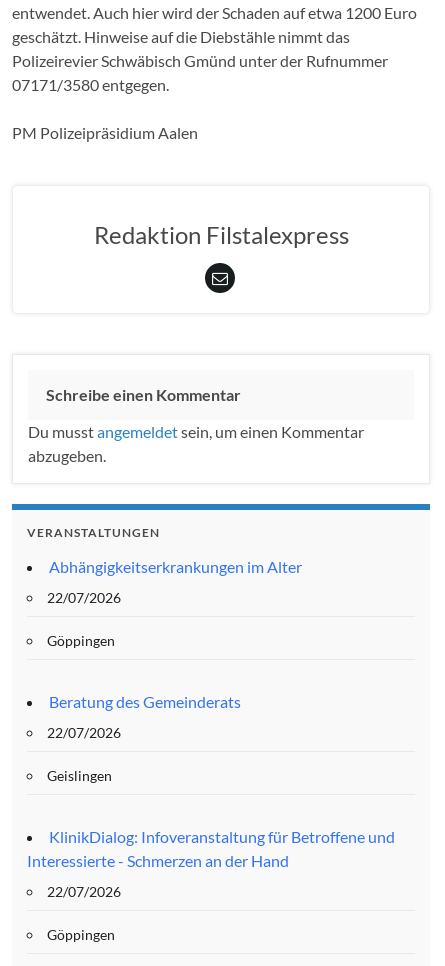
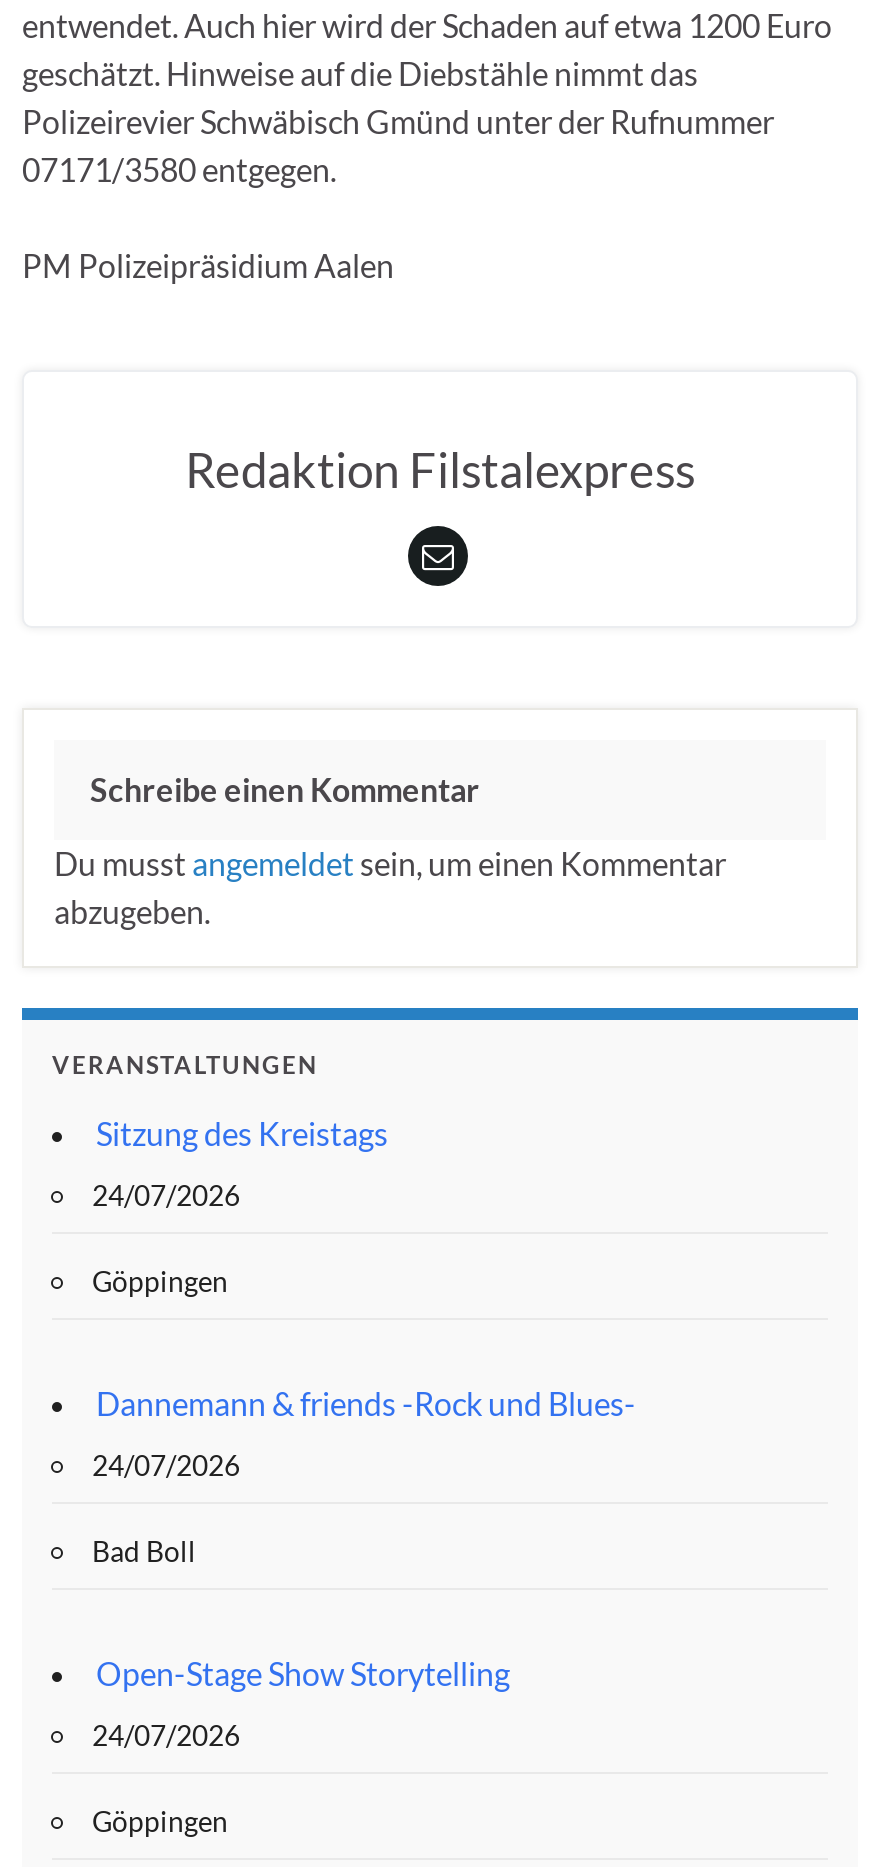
[49,557,302,576] Abhängigkeitserkrankungen im Alter -> [96,1114,388,1152] Sitzung des Kreistags
[47,589,121,606] 22/07/2026 -> [92,1178,240,1212] 24/07/2026
[49,692,241,711] Beratung des Gemeinderats -> [96,1384,636,1422] Dannemann & friends -Rock und Blues-
[47,724,121,741] 22/07/2026 -> [92,1448,240,1482] 24/07/2026
[47,767,112,784] Geislingen -> [92,1534,196,1568] Bad Boll
[27,827,395,870] KlinikDialog: Infoveranstaltung für Betroffene und | Interessierte - Schmerzen an der Hand -> [96,1654,510,1692] Open-Stage Show Storytelling
[47,883,121,900] 22/07/2026 -> [92,1718,240,1752] 24/07/2026

